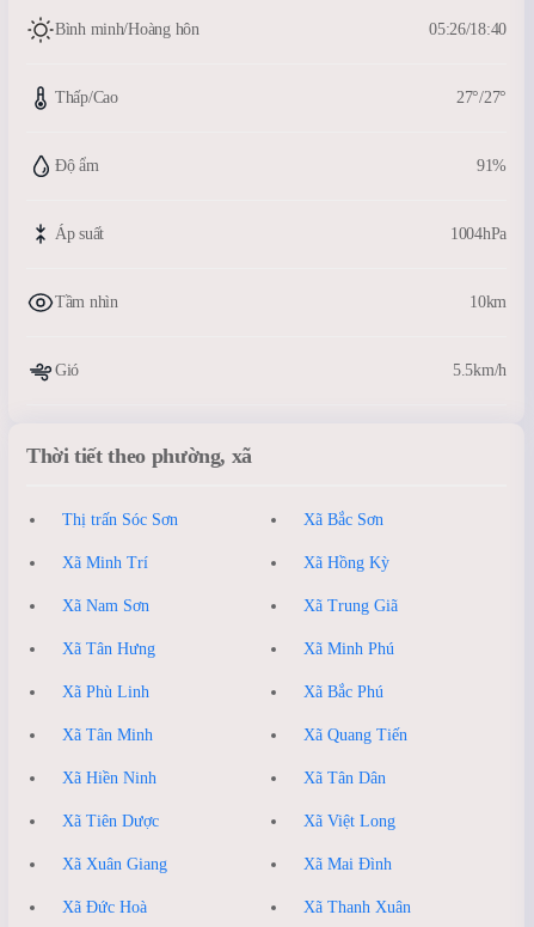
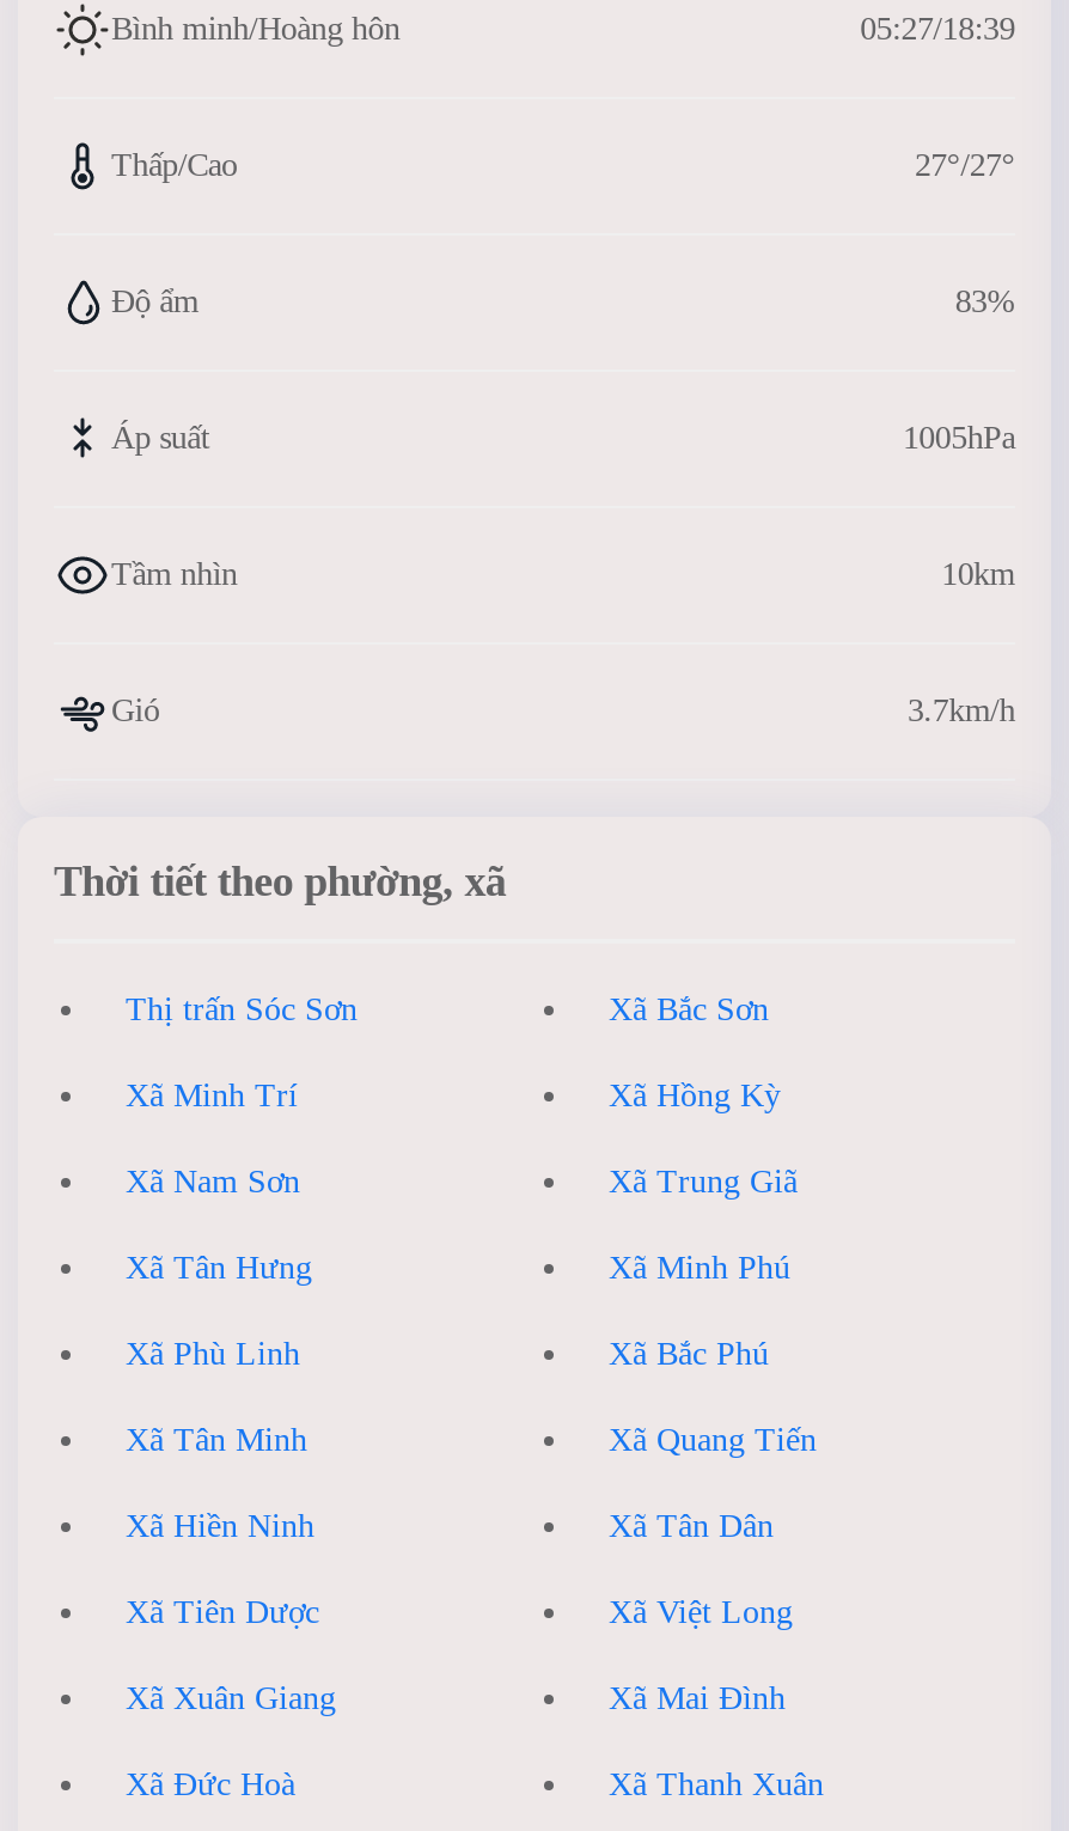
[429,20,507,38] 05:26/18:40 -> [860,11,1015,47] 05:27/18:39
[476,157,507,175] 91% -> [955,283,1015,319] 83%
[450,225,507,243] 1004hPa -> [903,420,1015,456] 1005hPa
[453,361,507,379] 5.5km/h -> [908,692,1015,728] 3.7km/h

